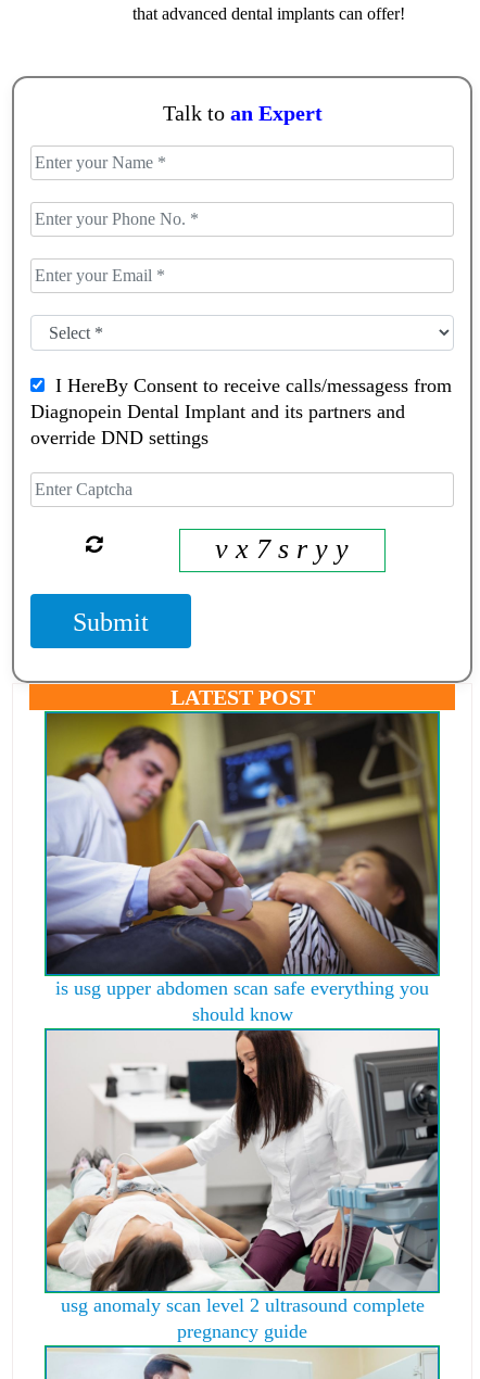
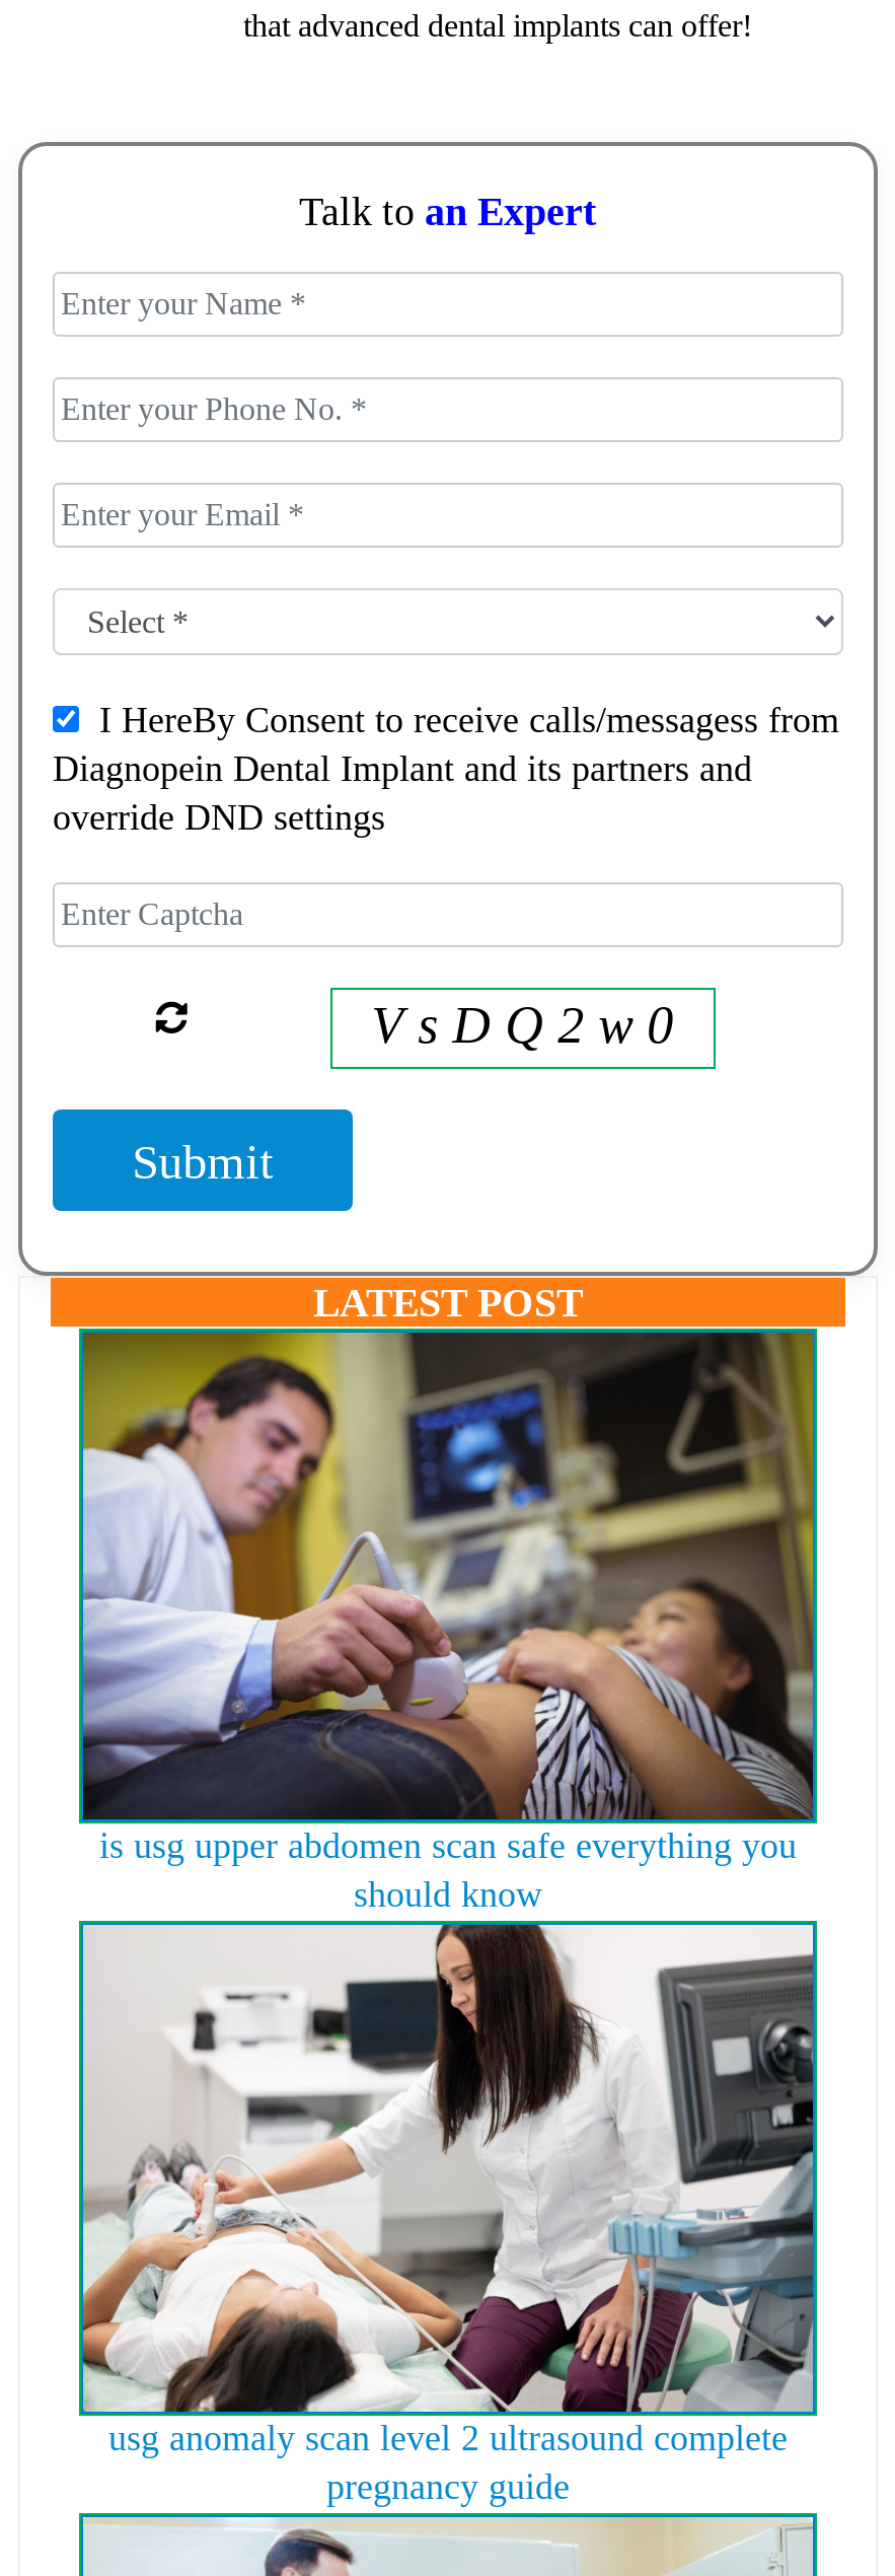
[215,535,349,563] v x 7 s r y y -> [371,999,673,1051] V s D Q 2 w 0

